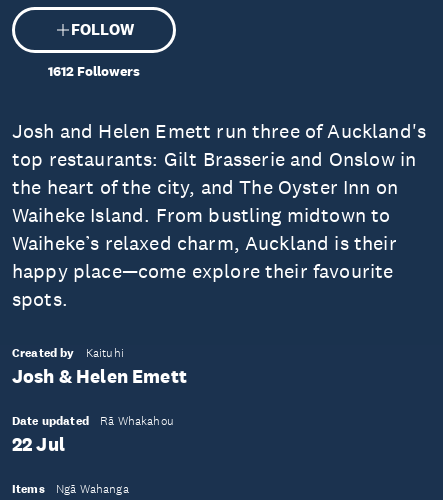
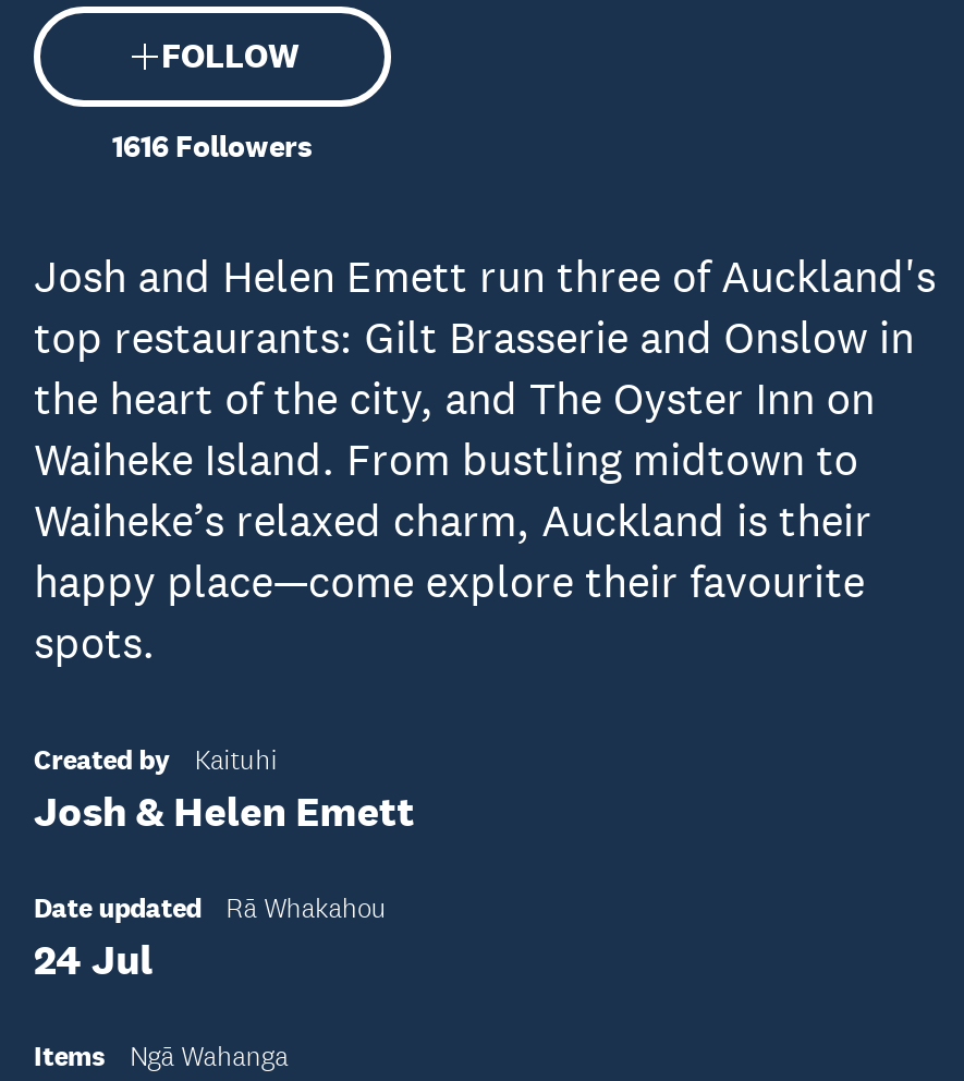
[48,62,140,80] 1612 Followers -> [112,126,313,166] 1616 Followers
[12,433,65,456] 22 Jul -> [34,935,154,985] 24 Jul

